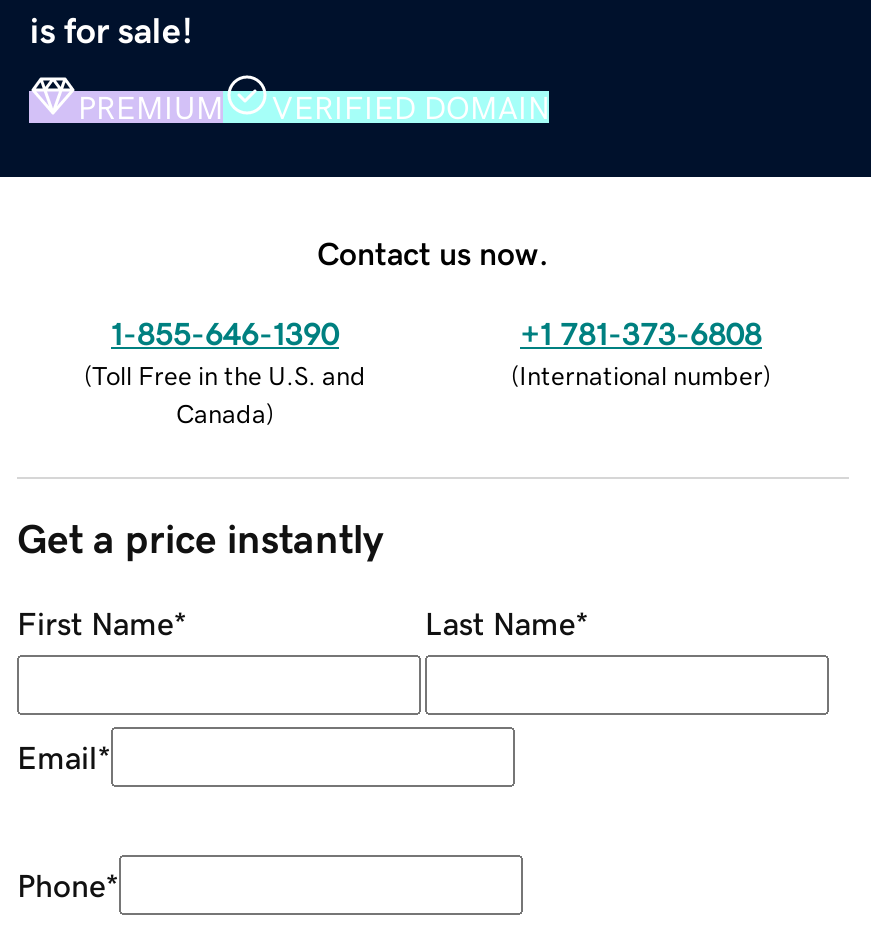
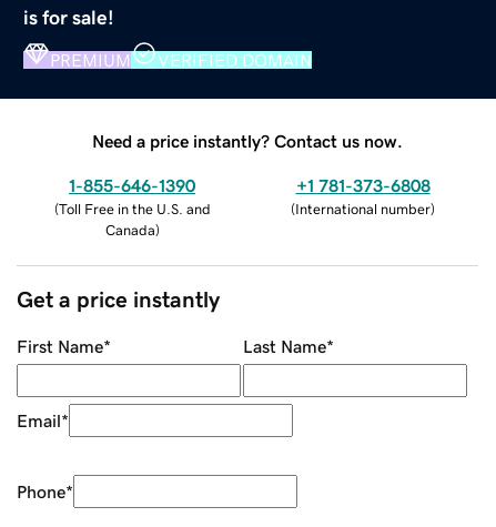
[317,236,549,268] Contact us now. -> [92,132,403,149] Need a price instantly? Contact us now.

